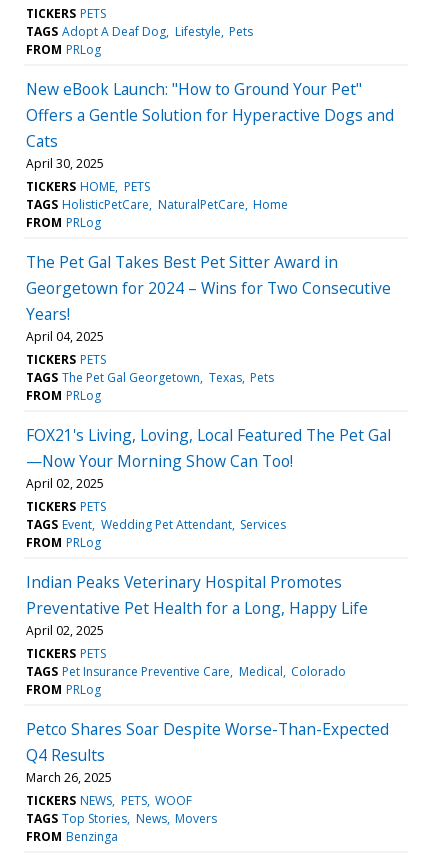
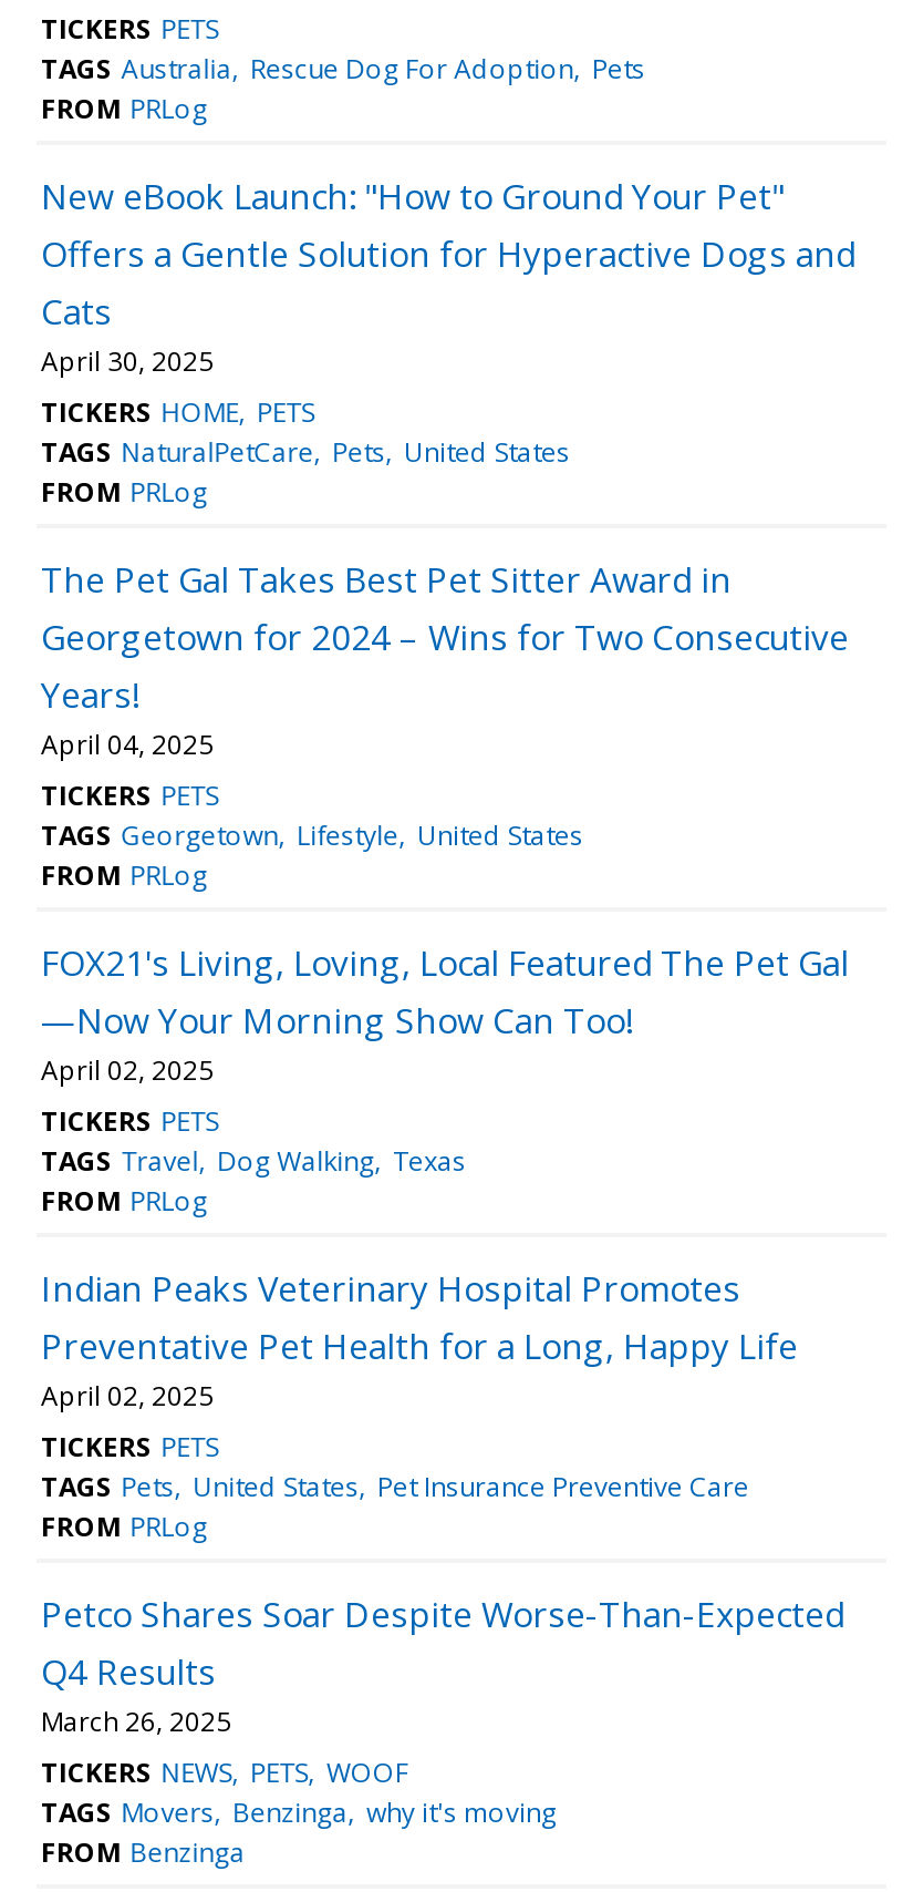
[26,23,253,40] TAGS Adopt A Deaf Dog Lifestyle Pets -> [41,49,645,87] TAGS Australia Rescue Dog For Adoption Pets
[26,196,288,213] TAGS HolisticPetCare NaturalPetCare Home -> [41,433,570,470] TAGS NaturalPetCare Pets United States
[26,369,274,386] TAGS The Pet Gal Georgetown Texas Pets -> [41,816,583,854] TAGS Georgetown Lifestyle United States
[26,516,286,533] TAGS Event Wedding Pet Attendant Services -> [41,1142,466,1179] TAGS Travel Dog Walking Texas
[26,663,346,680] TAGS Pet Insurance Preventive Care Medical Colorado -> [41,1467,749,1505] TAGS Pets United States Pet Insurance Preventive Care
[26,810,217,827] TAGS Top Stories News Movers -> [41,1793,556,1831] TAGS Movers Benzinga why it's moving

